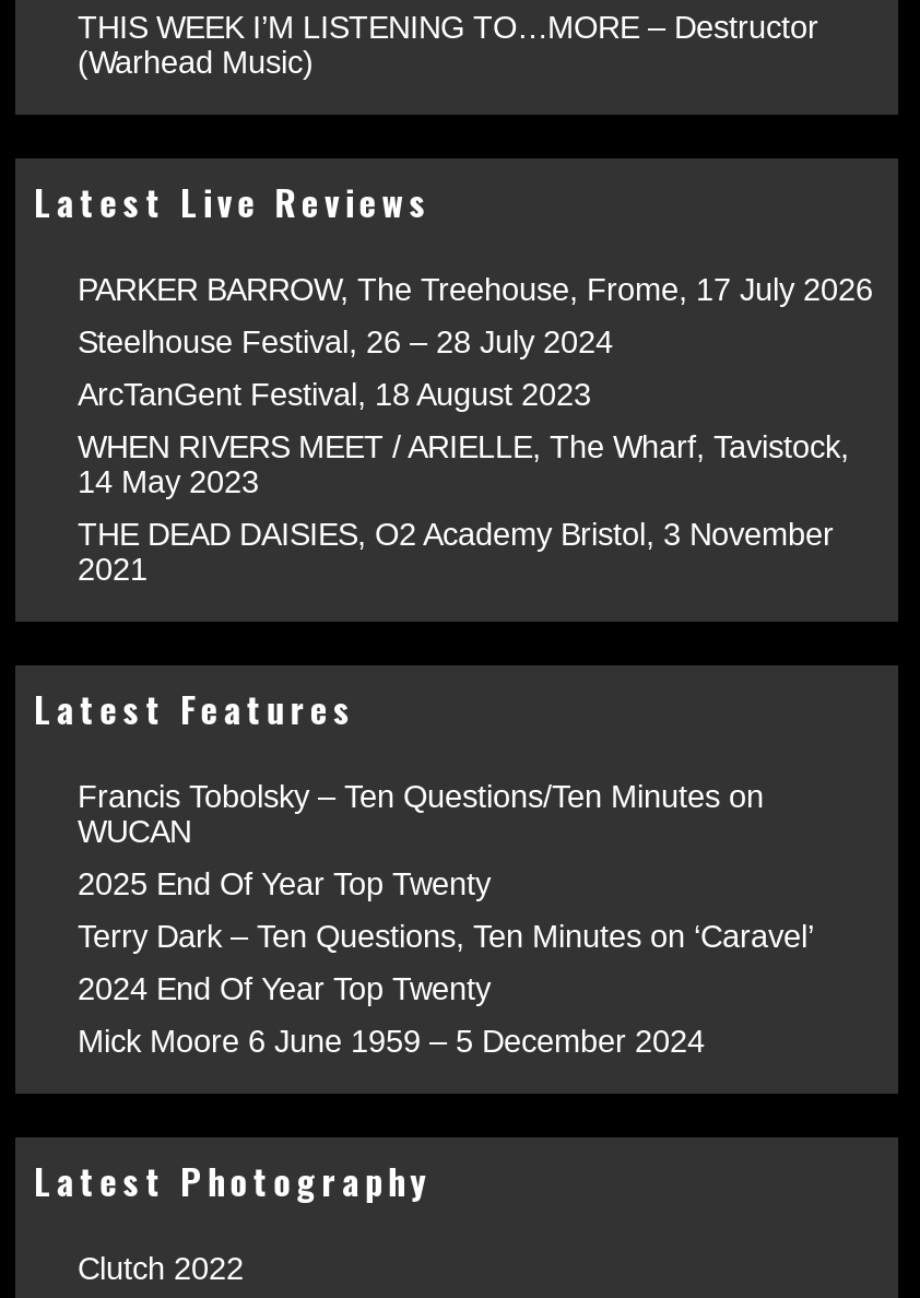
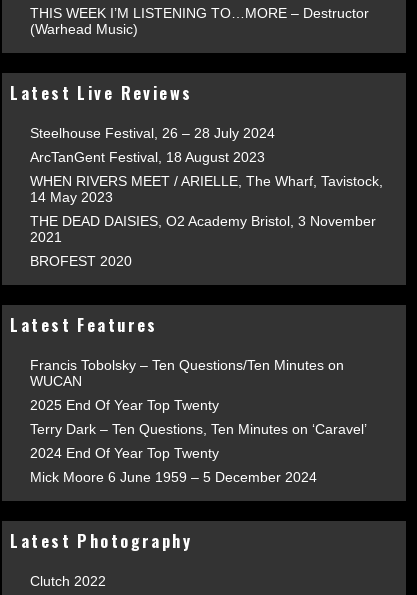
[78,272,873,307] PARKER BARROW, The Treehouse, Frome, 17 July 2026 -> none
moved [78,324,849,587] -> [30,125,383,245]: Steelhouse Festival, 26 – 28 July 2024 | ArcTanGent Festival, 18 August 2023 | WHEN RIVERS MEET / ARIELLE, The Wharf, Tavistock, | 14 May 2023 | THE DEAD DAISIES, O2 Academy Bristol, 3 November | 2021
none -> [30,253,132,269] BROFEST 2020

